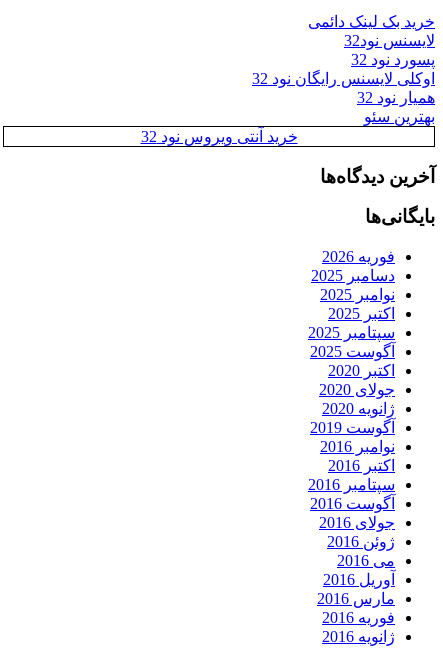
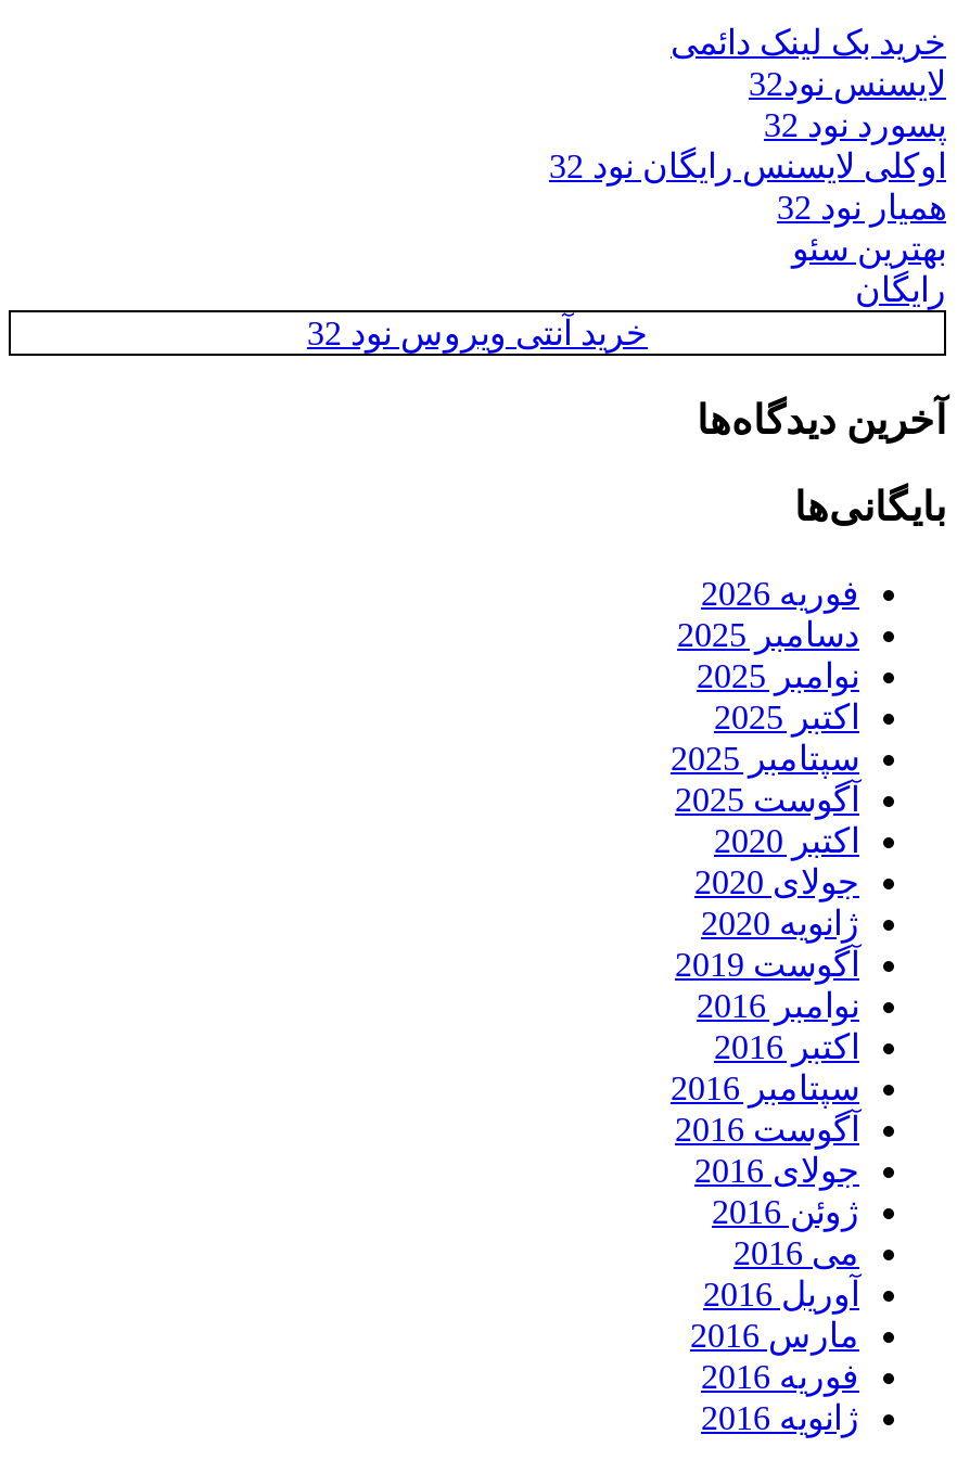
none -> [855,271,946,308] رایگان

